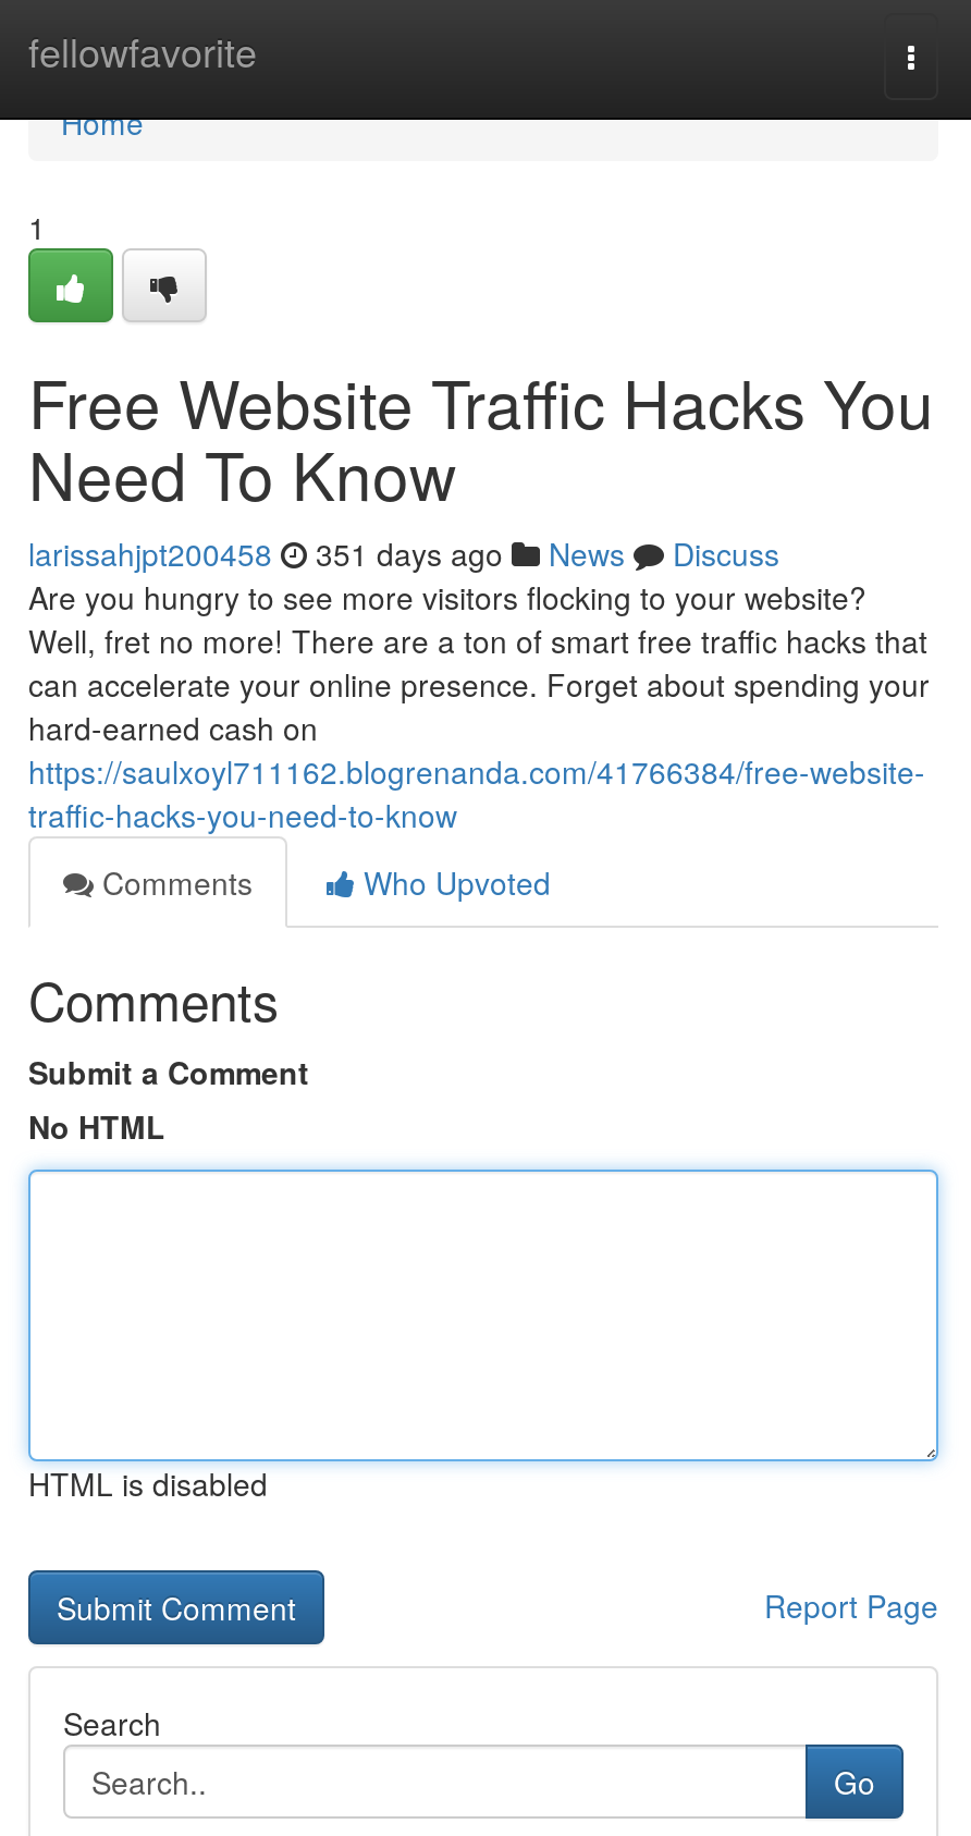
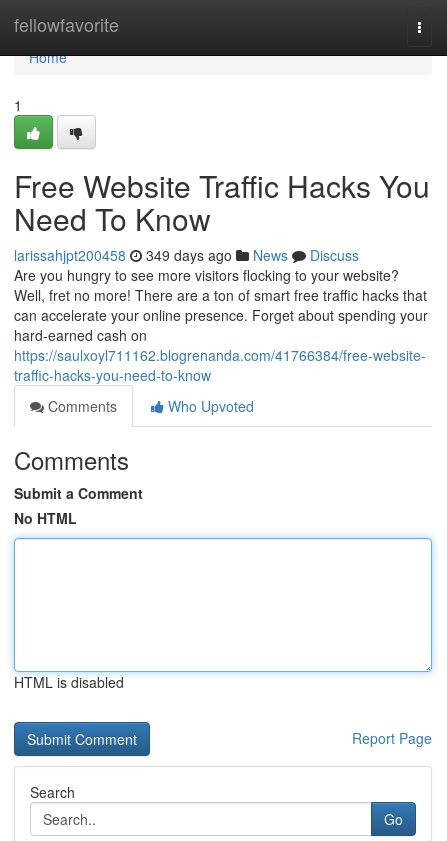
[28,531,779,575] larissahjpt200458 351 days ago News Discuss -> [14,245,359,265] larissahjpt200458 349 days ago News Discuss

